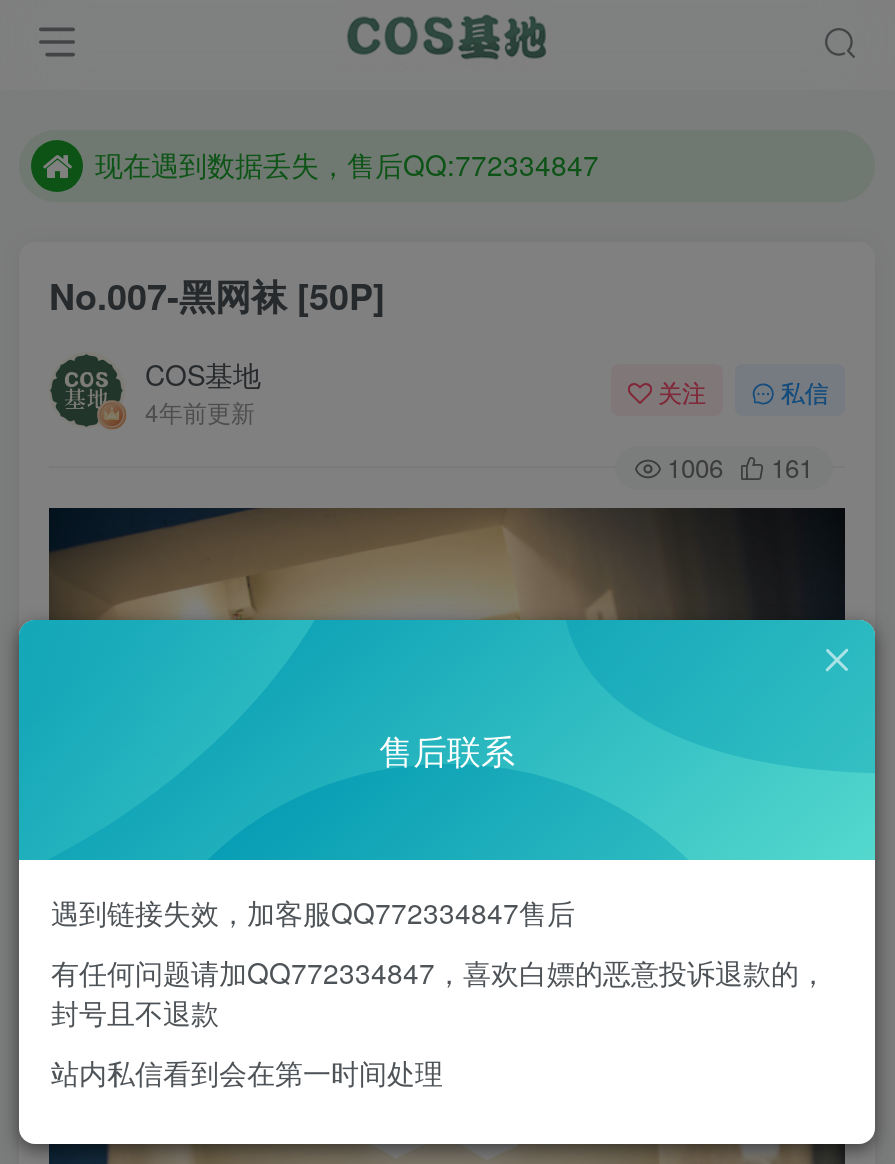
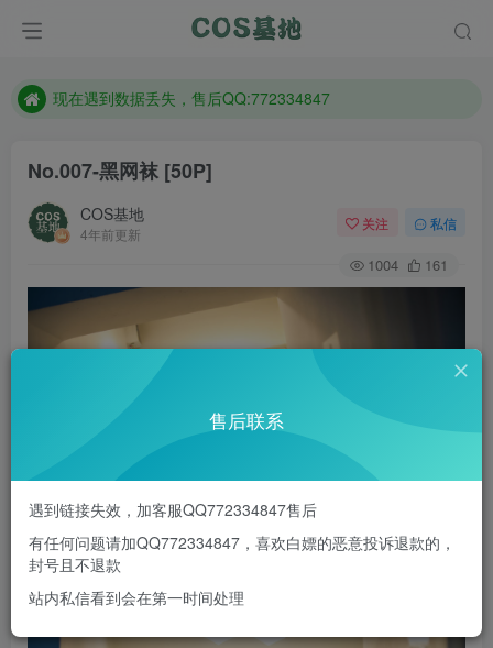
[667,449,813,487] 1006 161 -> [368,255,448,275] 1004 161

